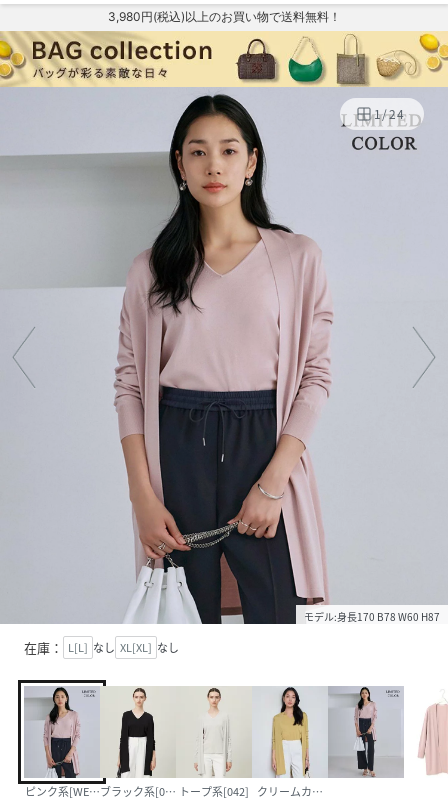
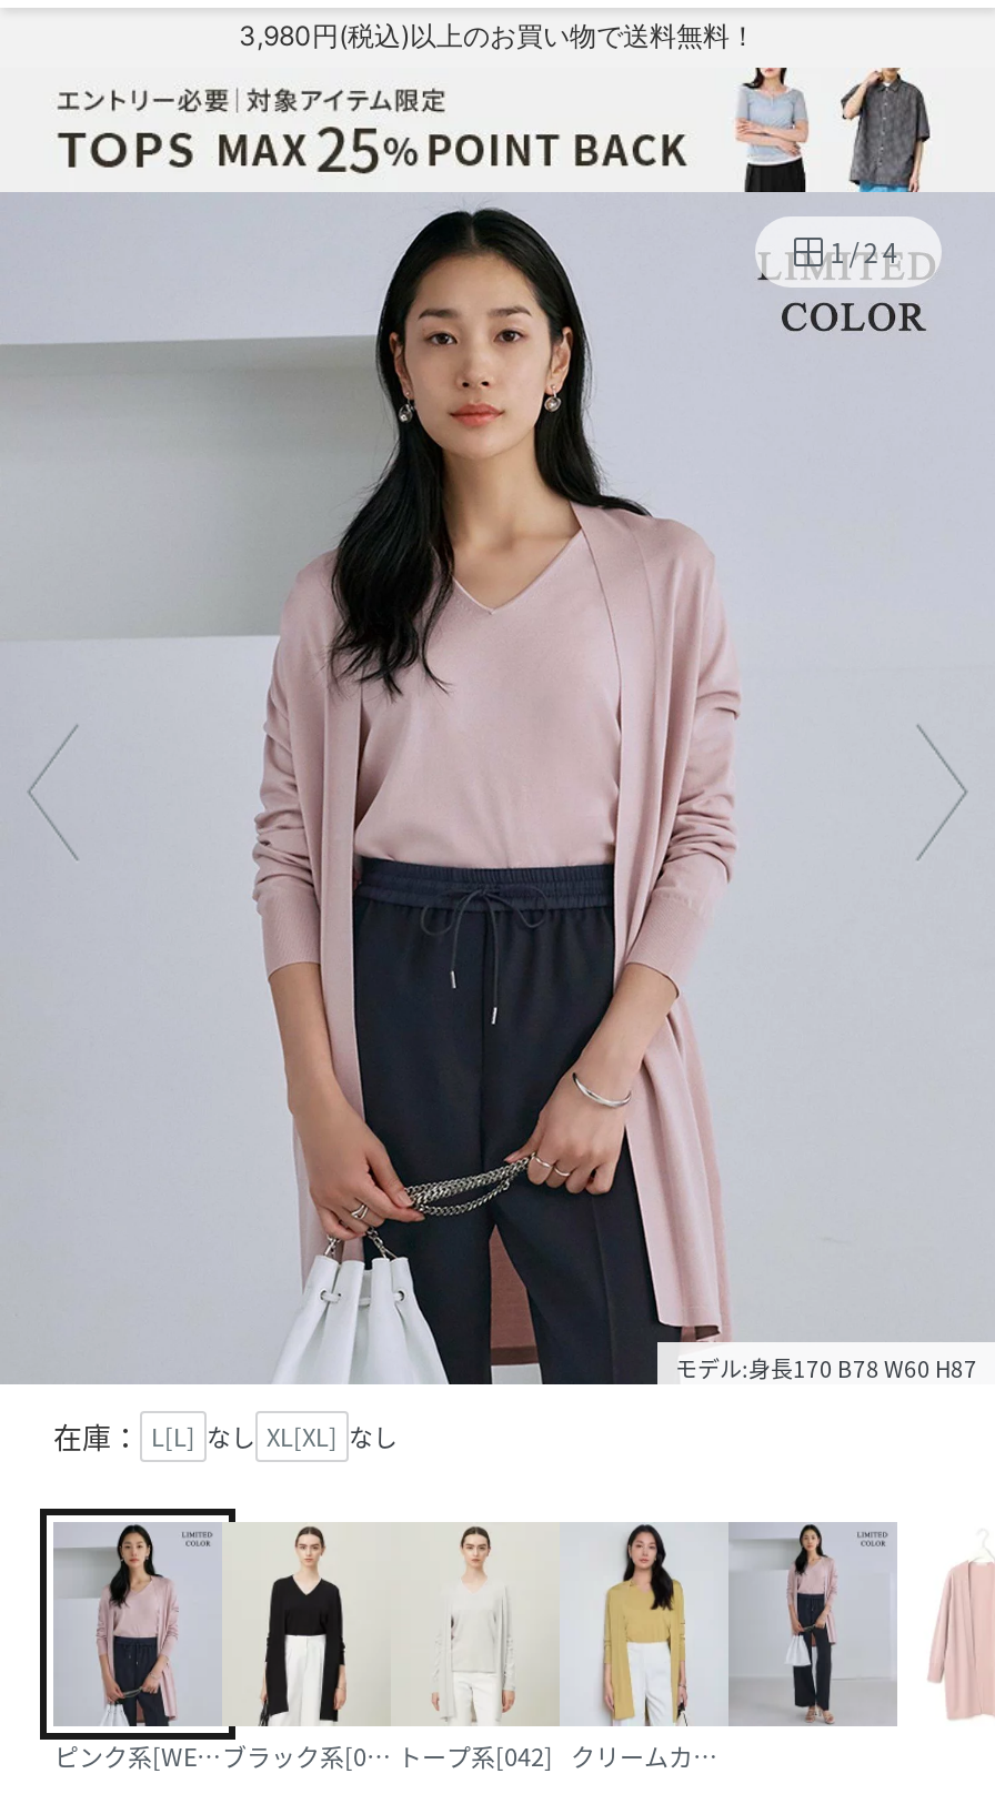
[3,31,445,87] [image] -> [7,65,988,194] [image]

